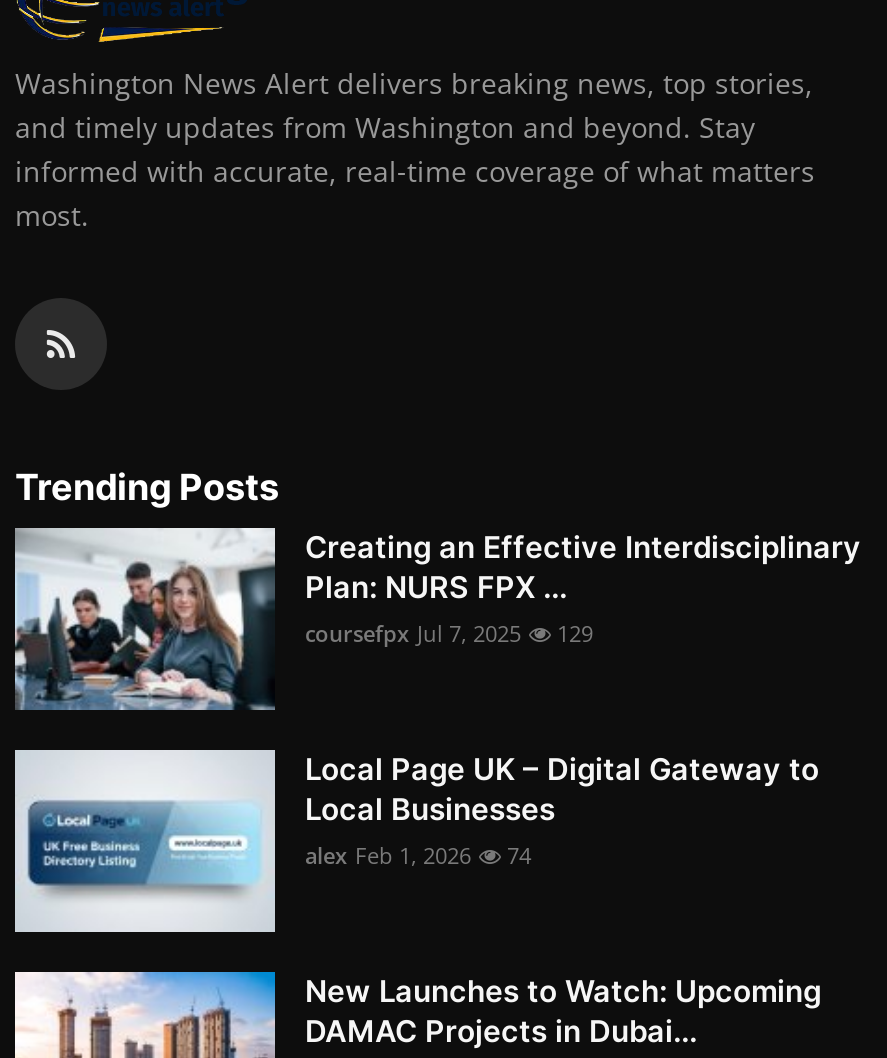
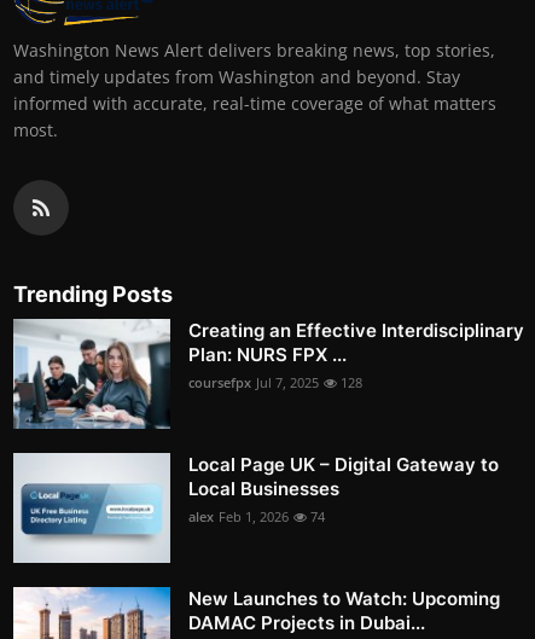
[305,618,593,648] coursefpx Jul 7, 2025 129 -> [188,373,362,391] coursefpx Jul 7, 2025 128

